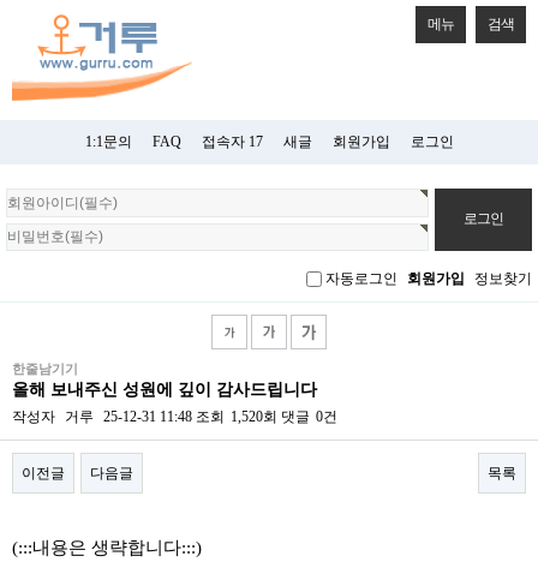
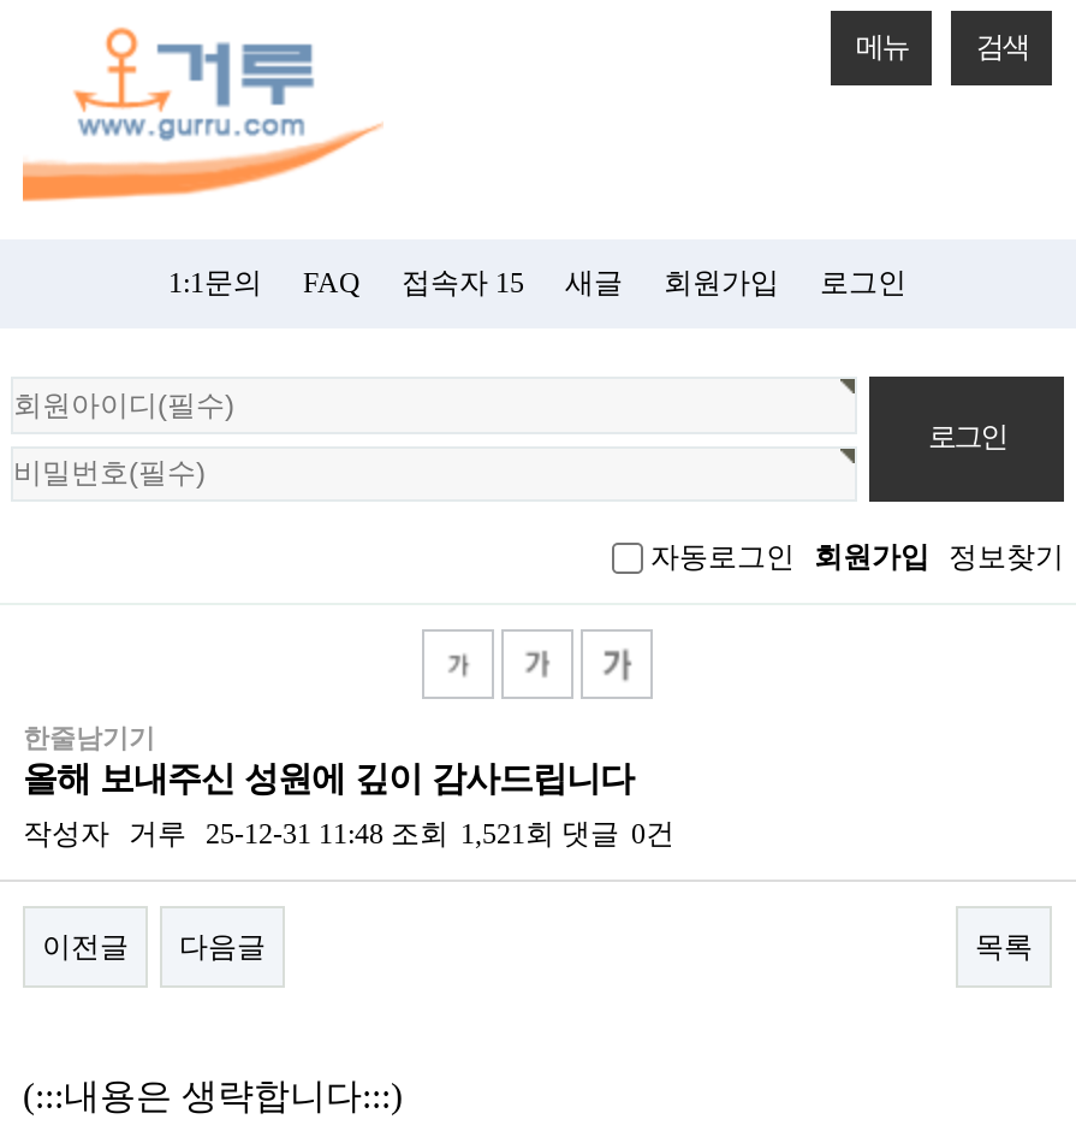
[201,133,262,150] 접속자 17 -> [402,266,524,300] 접속자 15
[12,409,337,425] 작성자 거루 25-12-31 11:48 조회 1,520회 댓글 0건 -> [23,817,674,851] 작성자 거루 25-12-31 11:48 조회 1,521회 댓글 0건

